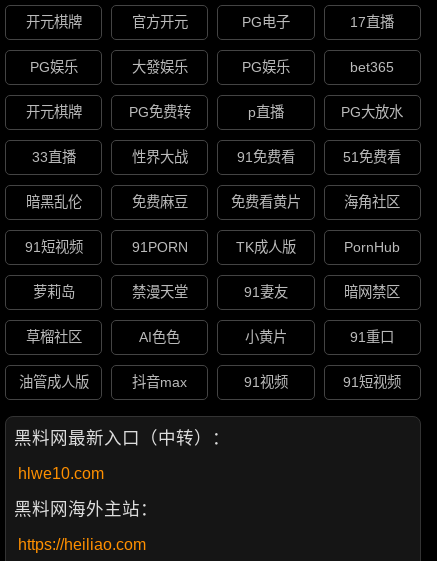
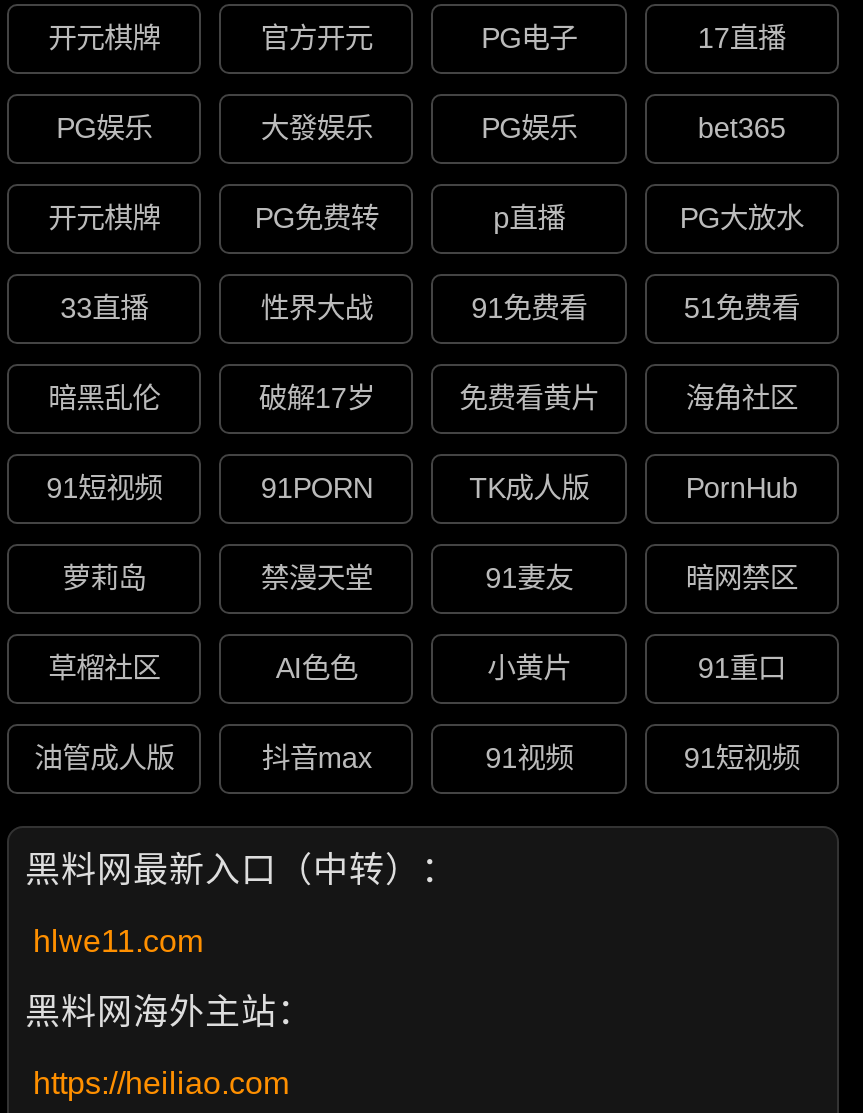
[132,194,188,210] 免费麻豆 -> [259,383,375,415] 破解17岁
[18,465,104,482] hlwe10.com -> [33,924,203,958] hlwe11.com

